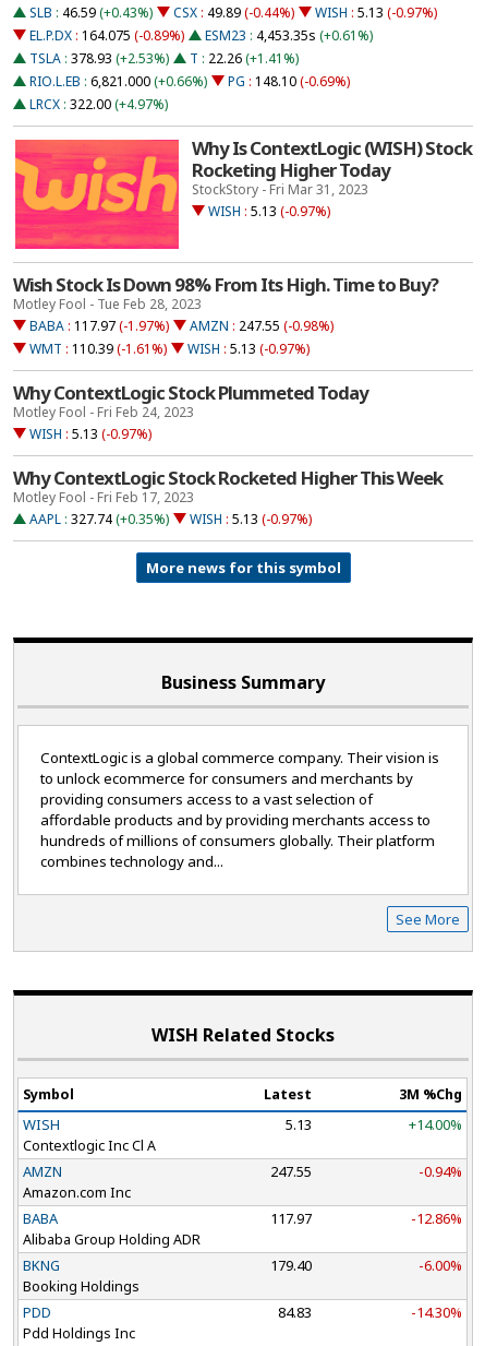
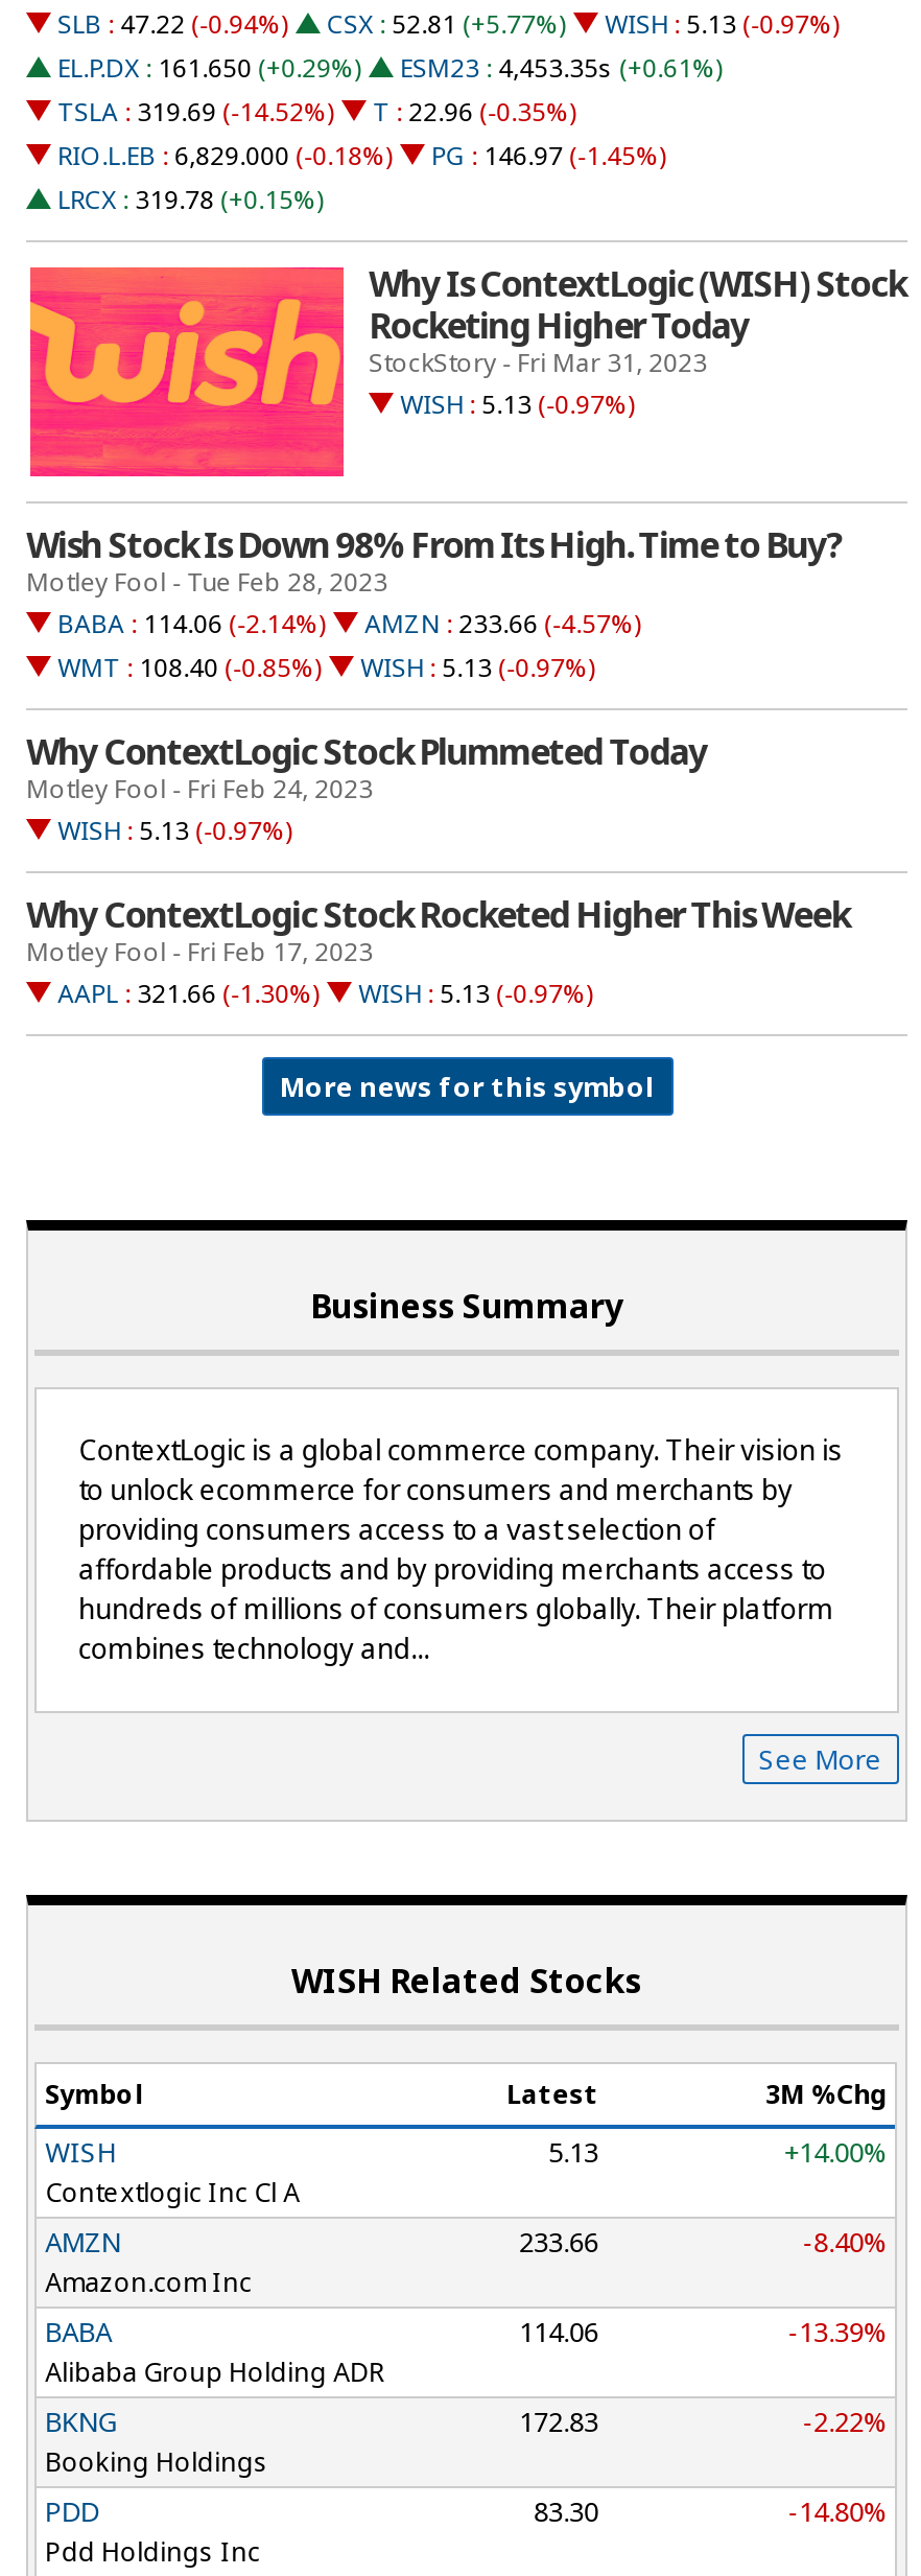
[30,3,153,22] SLB : 46.59 (+0.43%) -> [58,7,287,42] SLB : 47.22 (-0.94%)
[173,3,294,22] CSX : 49.89 (-0.44%) -> [327,7,565,42] CSX : 52.81 (+5.77%)
[30,26,373,45] EL.P.DX : 164.075 (-0.89%) ESM23 : 4,453.35s (+0.61%) -> [58,51,722,86] EL.P.DX : 161.650 (+0.29%) ESM23 : 4,453.35s (+0.61%)
[30,49,169,68] TSLA : 378.93 (+2.53%) -> [58,94,333,130] TSLA : 319.69 (-14.52%)
[190,49,299,68] T : 22.26 (+1.41%) -> [373,94,576,130] T : 22.96 (-0.35%)
[30,72,207,91] RIO.L.EB : 6,821.000 (+0.66%) -> [58,138,392,174] RIO.L.EB : 6,829.000 (-0.18%)
[228,72,350,91] PG : 148.10 (-0.69%) -> [431,138,665,174] PG : 146.97 (-1.45%)
[30,95,168,114] LRCX : 322.00 (+4.97%) -> [58,182,323,218] LRCX : 319.78 (+0.15%)
[30,317,169,335] BABA : 117.97 (-1.97%) -> [58,606,325,642] BABA : 114.06 (-2.14%)
[190,317,334,335] AMZN : 247.55 (-0.98%) -> [365,606,640,642] AMZN : 233.66 (-4.57%)
[30,340,310,358] WMT : 110.39 (-1.61%) WISH : 5.13 (-0.97%) -> [58,650,594,686] WMT : 108.40 (-0.85%) WISH : 5.13 (-0.97%)
[30,510,312,529] AAPL : 327.74 (+0.35%) WISH : 5.13 (-0.97%) -> [58,976,592,1012] AAPL : 321.66 (-1.30%) WISH : 5.13 (-0.97%)
[270,1162,312,1181] 247.55 -> [519,2223,599,2261] 233.66
[419,1162,462,1181] -0.94% -> [803,2223,887,2261] -8.40%
[270,1209,312,1228] 117.97 -> [519,2313,599,2351] 114.06
[411,1209,462,1228] -12.86% -> [789,2313,887,2351] -13.39%
[270,1256,312,1275] 179.40 -> [519,2403,599,2441] 172.83
[419,1256,462,1275] -6.00% -> [803,2403,887,2441] -2.22%
[278,1303,312,1322] 84.83 -> [534,2493,599,2530] 83.30
[411,1303,462,1322] -14.30% -> [789,2493,887,2530] -14.80%

